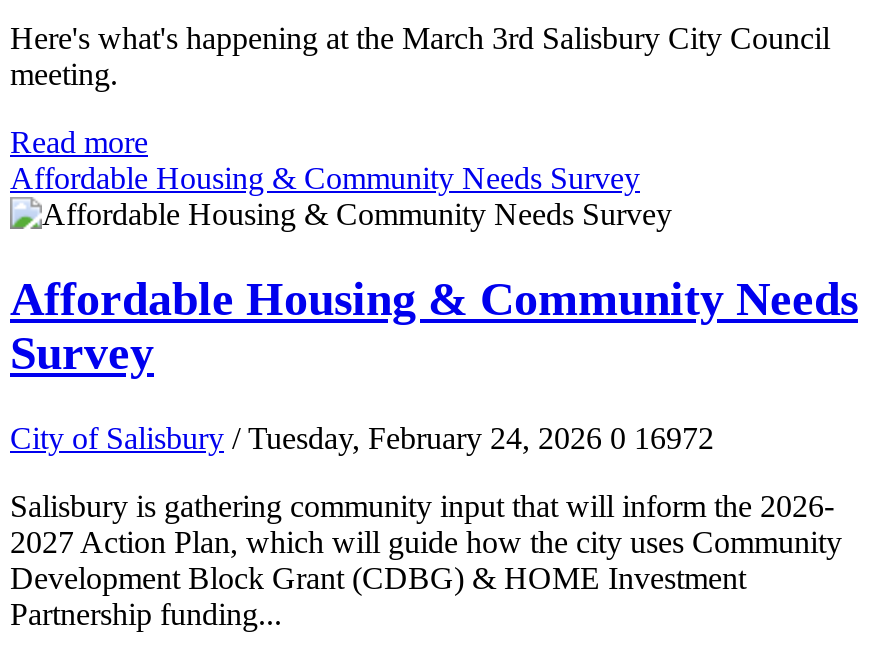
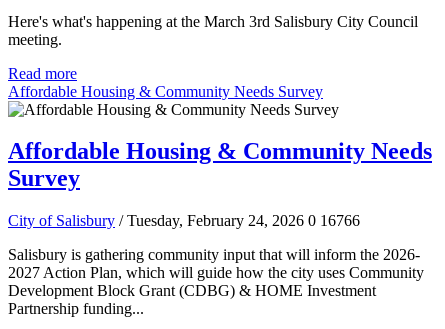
[10,421,714,455] City of Salisbury / Tuesday, February 24, 2026 0 16972 -> [8,212,360,229] City of Salisbury / Tuesday, February 24, 2026 0 16766

